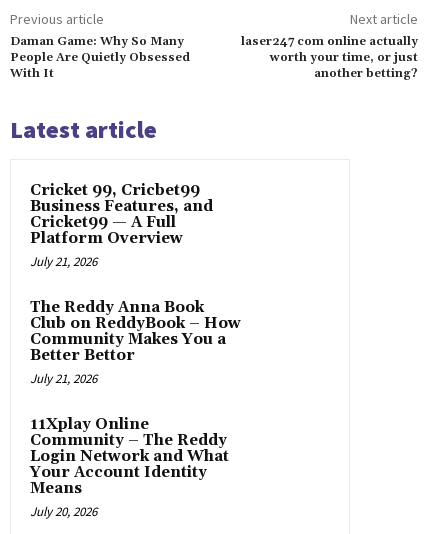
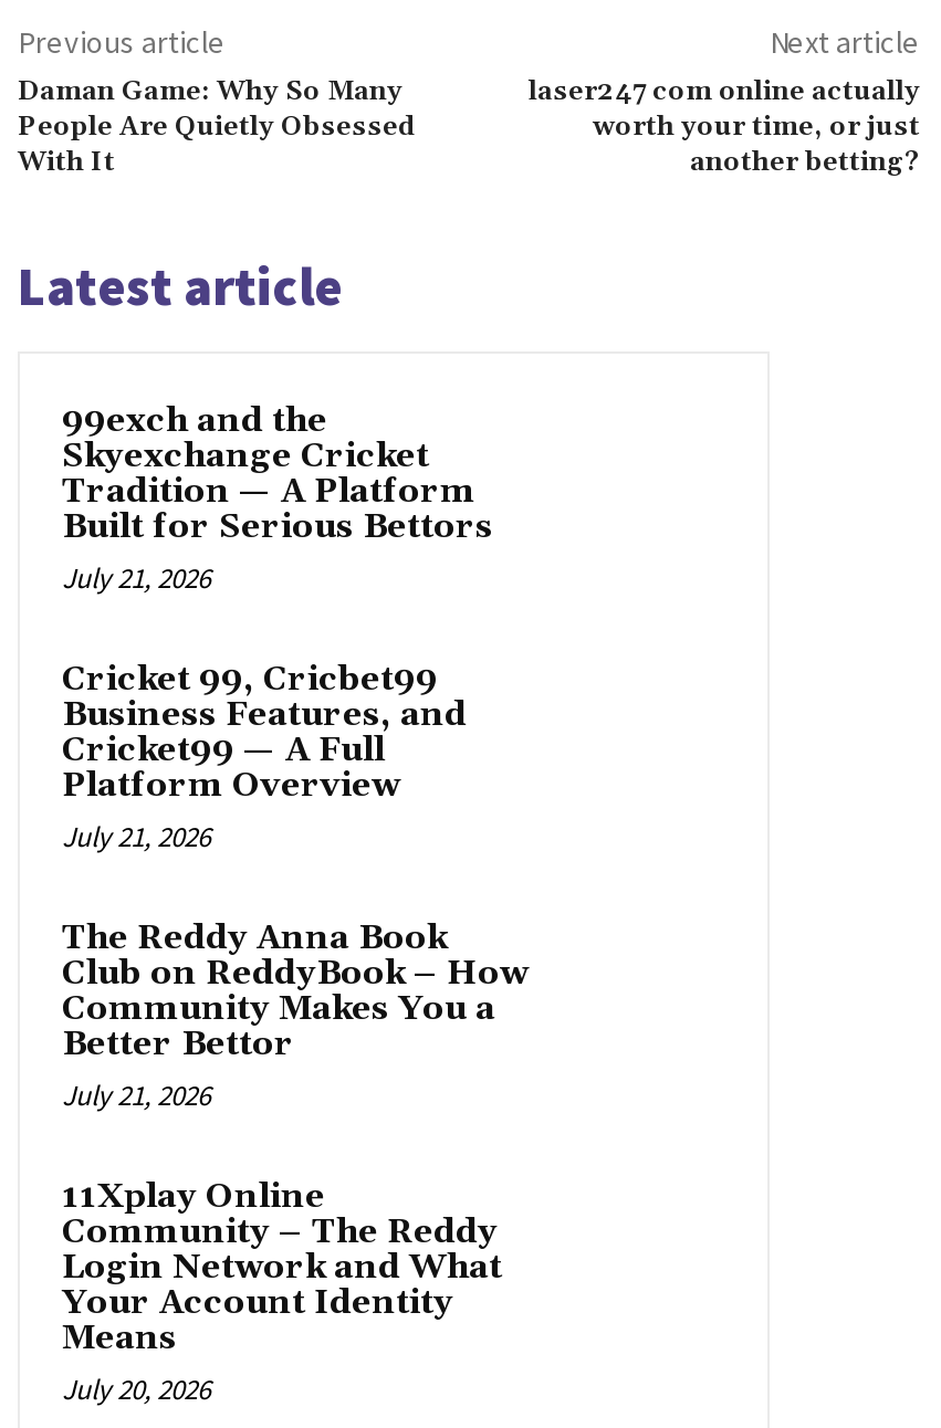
none -> [62,401,493,598] 99exch and the | Skyexchange Cricket | Tradition — A Platform | Built for Serious Bettors | July 21, 2026

